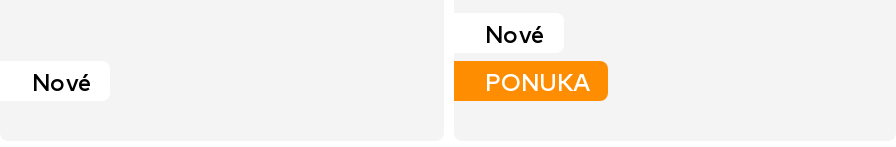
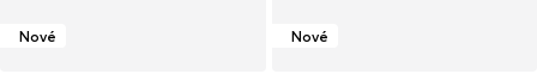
[485,66,591,96] PONUKA -> none

